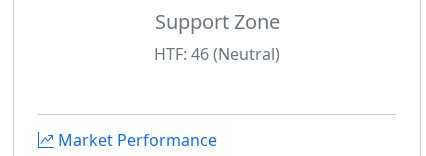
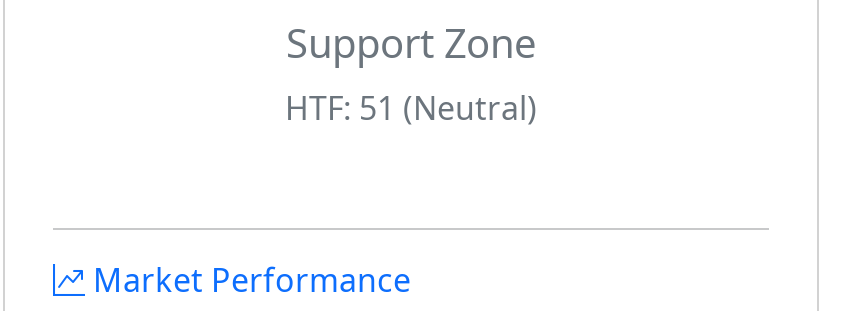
[154,43,280,65] HTF: 46 (Neutral) -> [285,86,537,130] HTF: 51 (Neutral)

